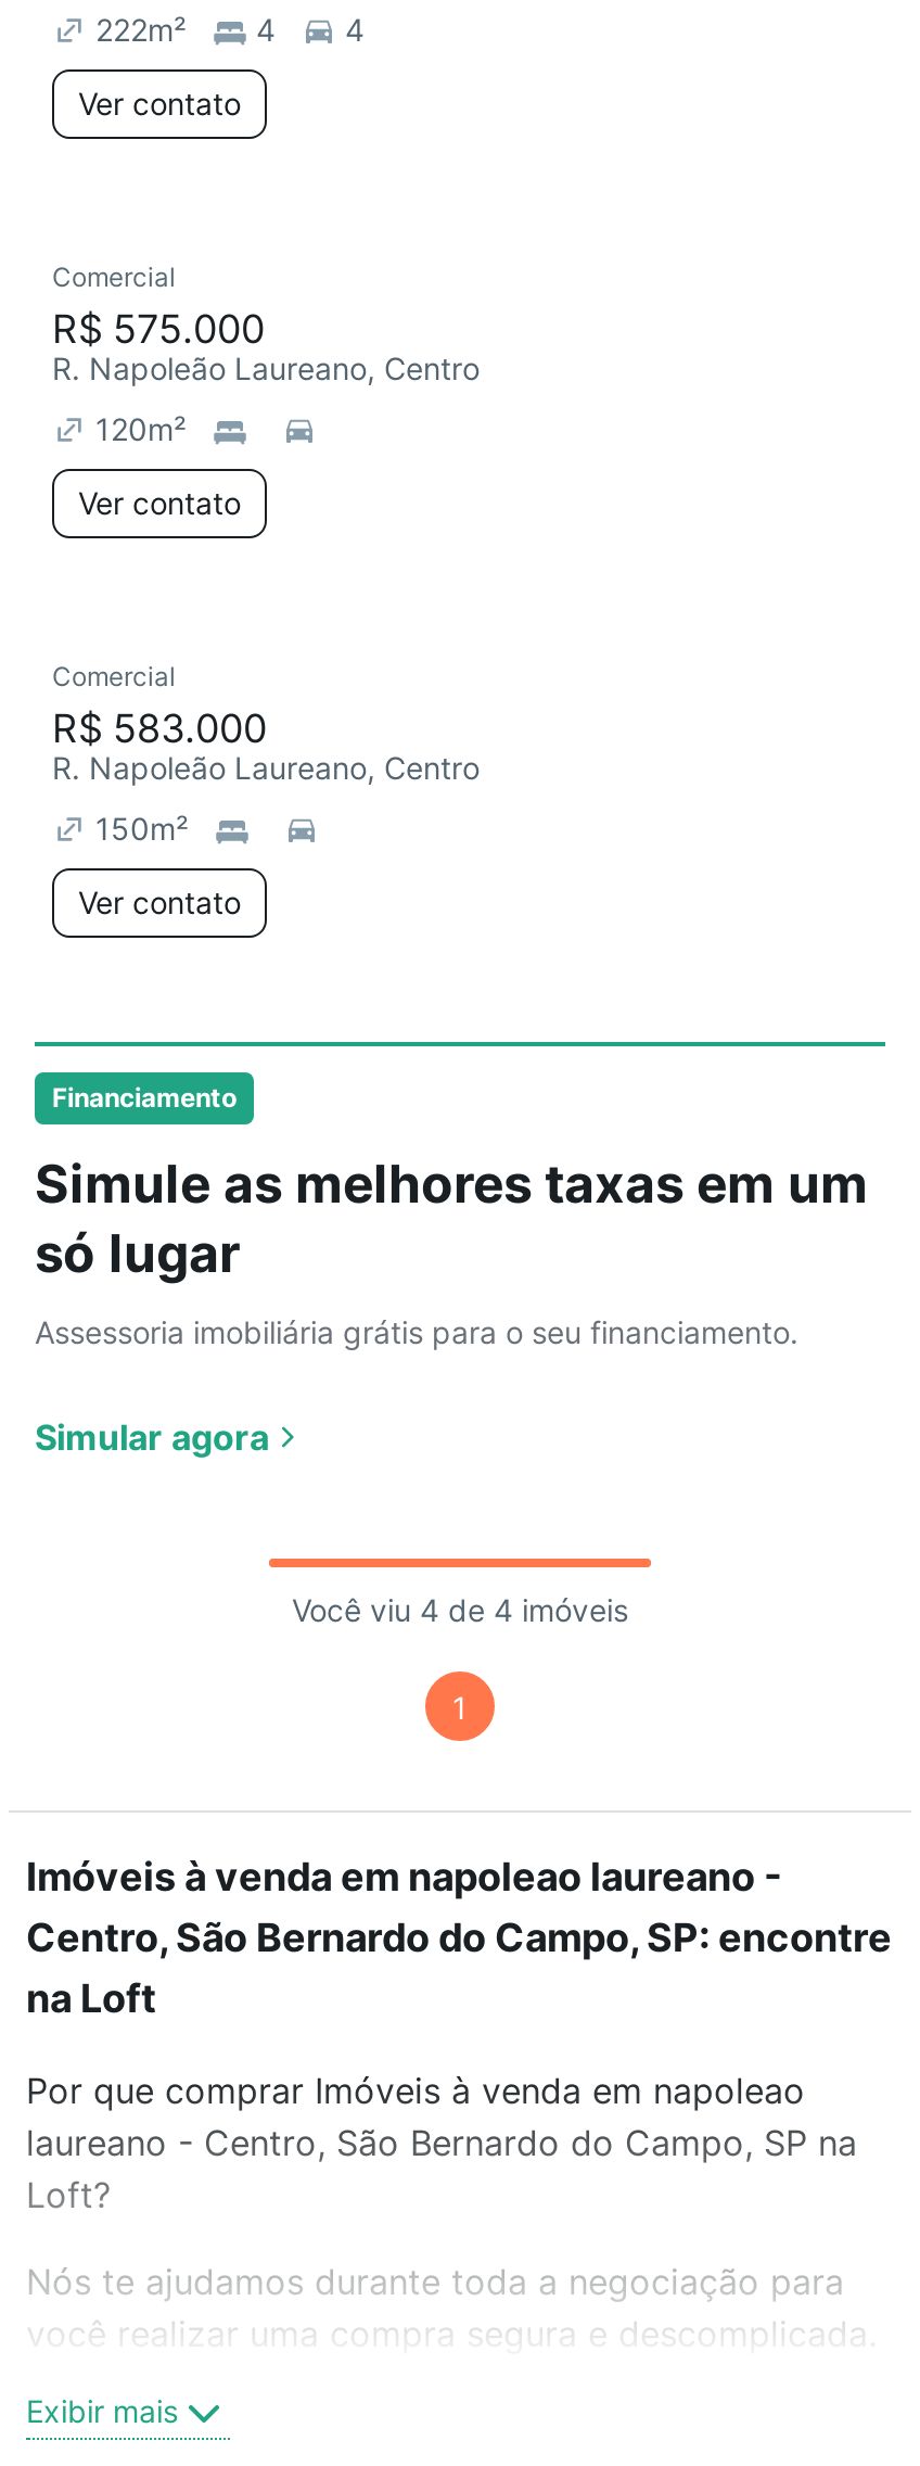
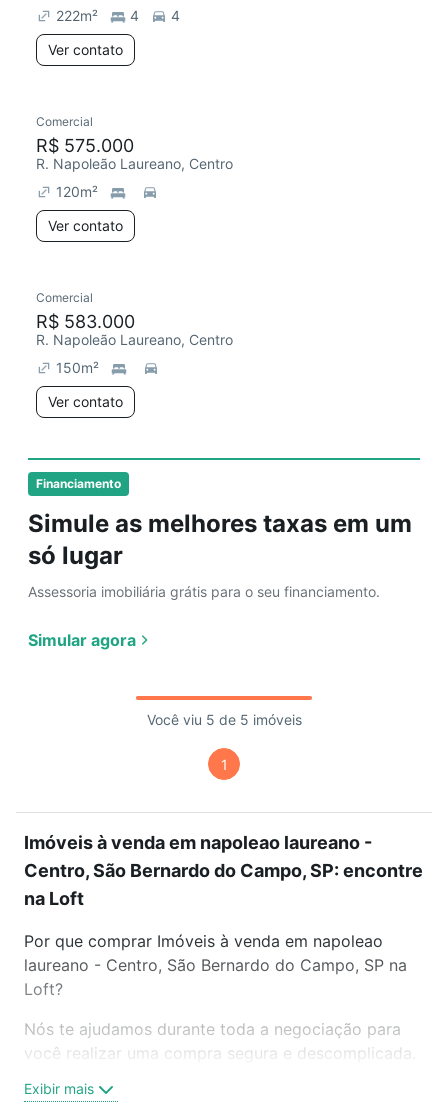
[292,1591,628,1628] Você viu 4 de 4 imóveis -> [146,711,301,728] Você viu 5 de 5 imóveis

